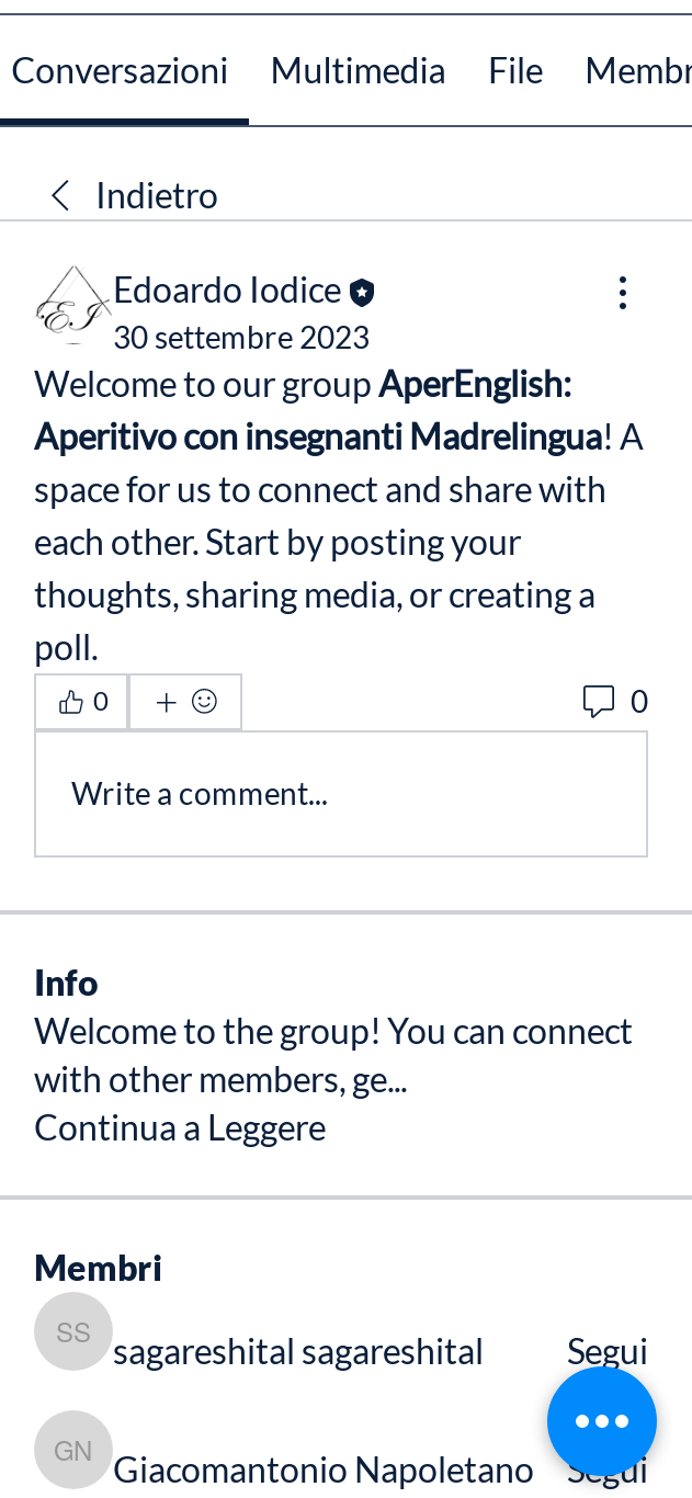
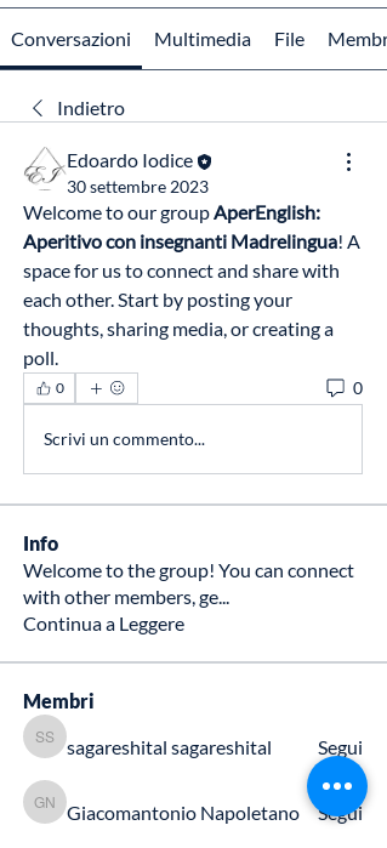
[71,774,328,812] Write a comment... -> [44,428,205,449] Scrivi un commento...

